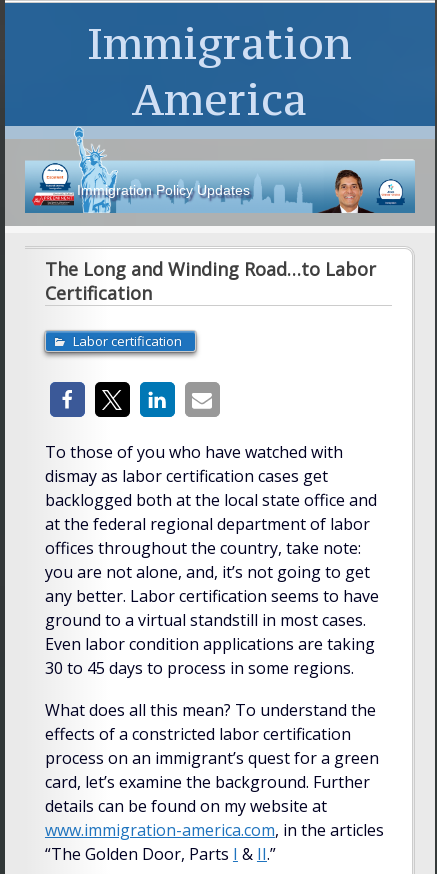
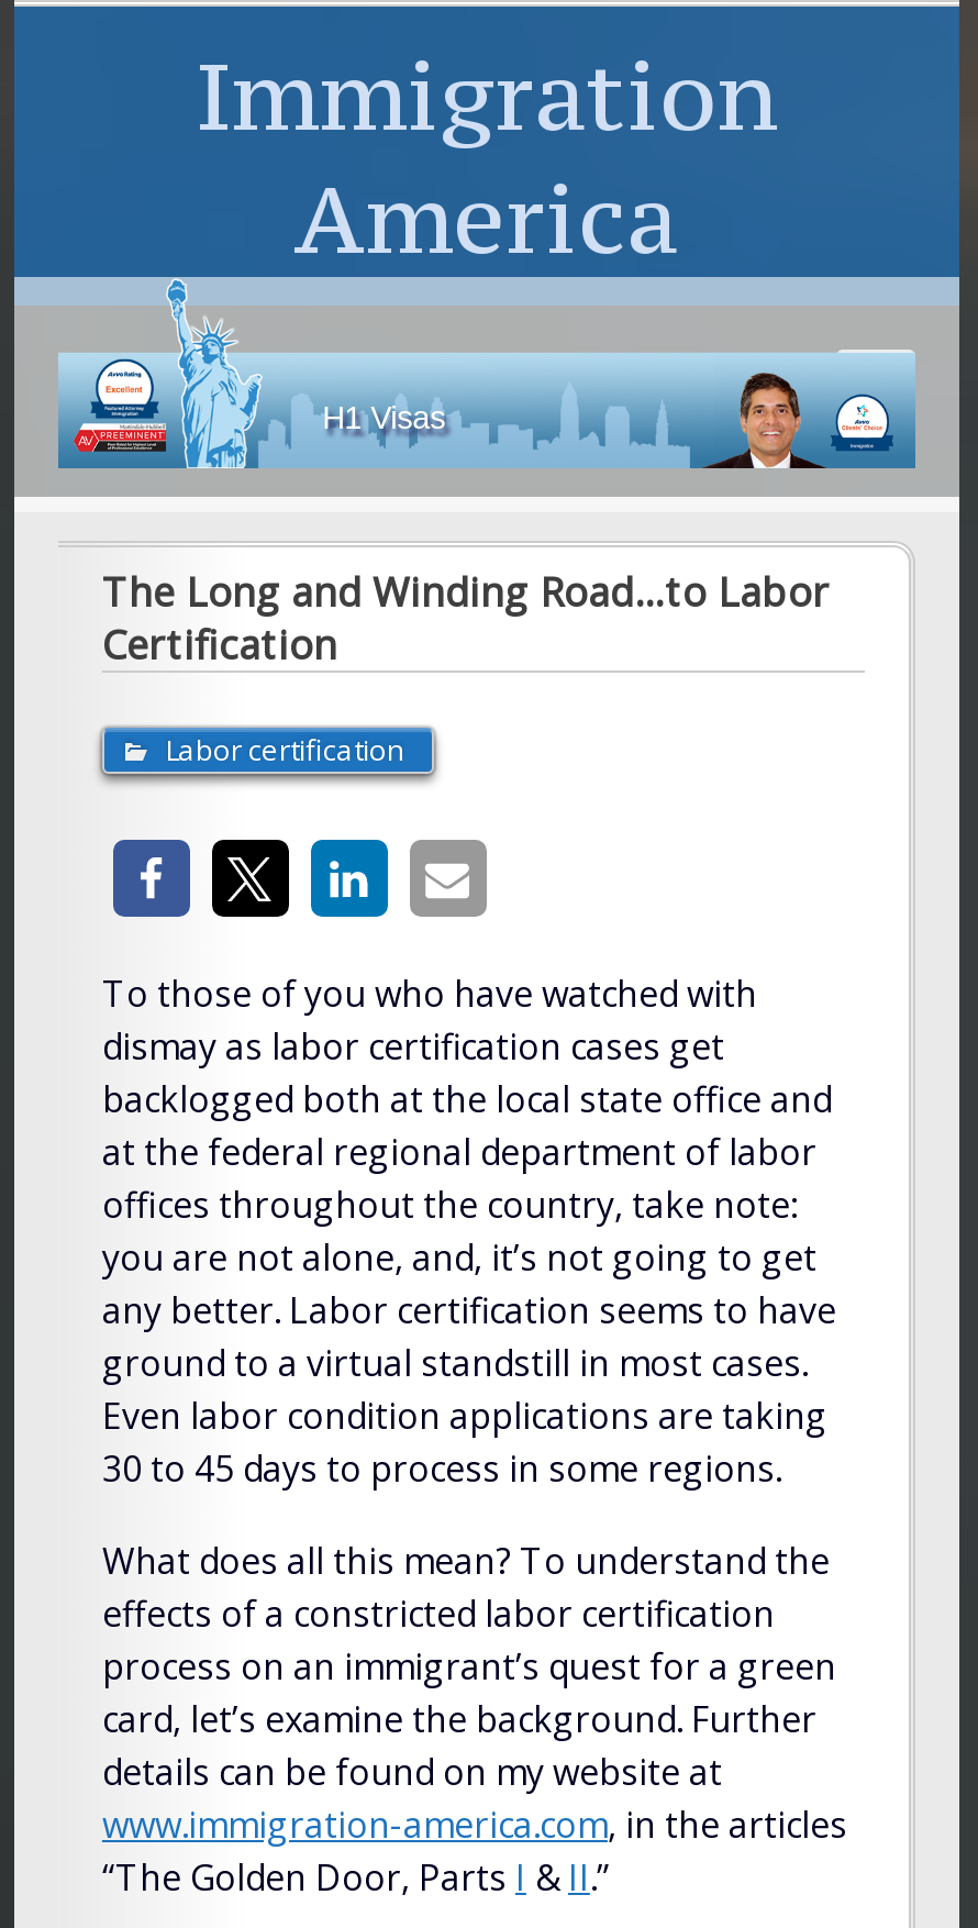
[77,182,250,198] Immigration Policy Updates -> none

